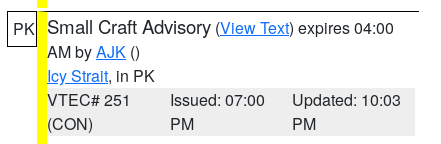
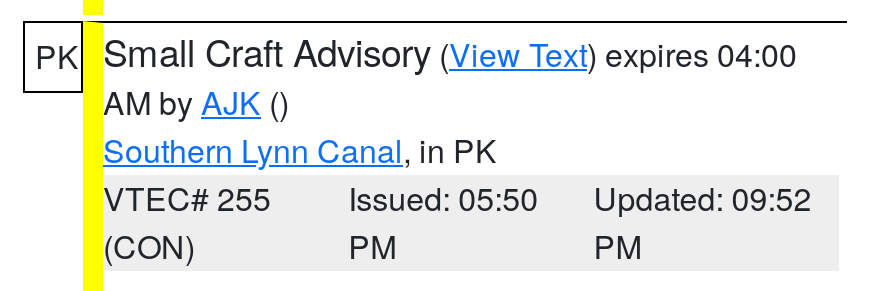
[47,64,155,111] Icy Strait, in PK | VTEC# 251 -> [103,127,497,221] Southern Lynn Canal, in PK | VTEC# 255
[170,88,265,111] Issued: 07:00 -> [348,175,538,221] Issued: 05:50
[292,88,401,111] Updated: 10:03 -> [593,175,811,221] Updated: 09:52

